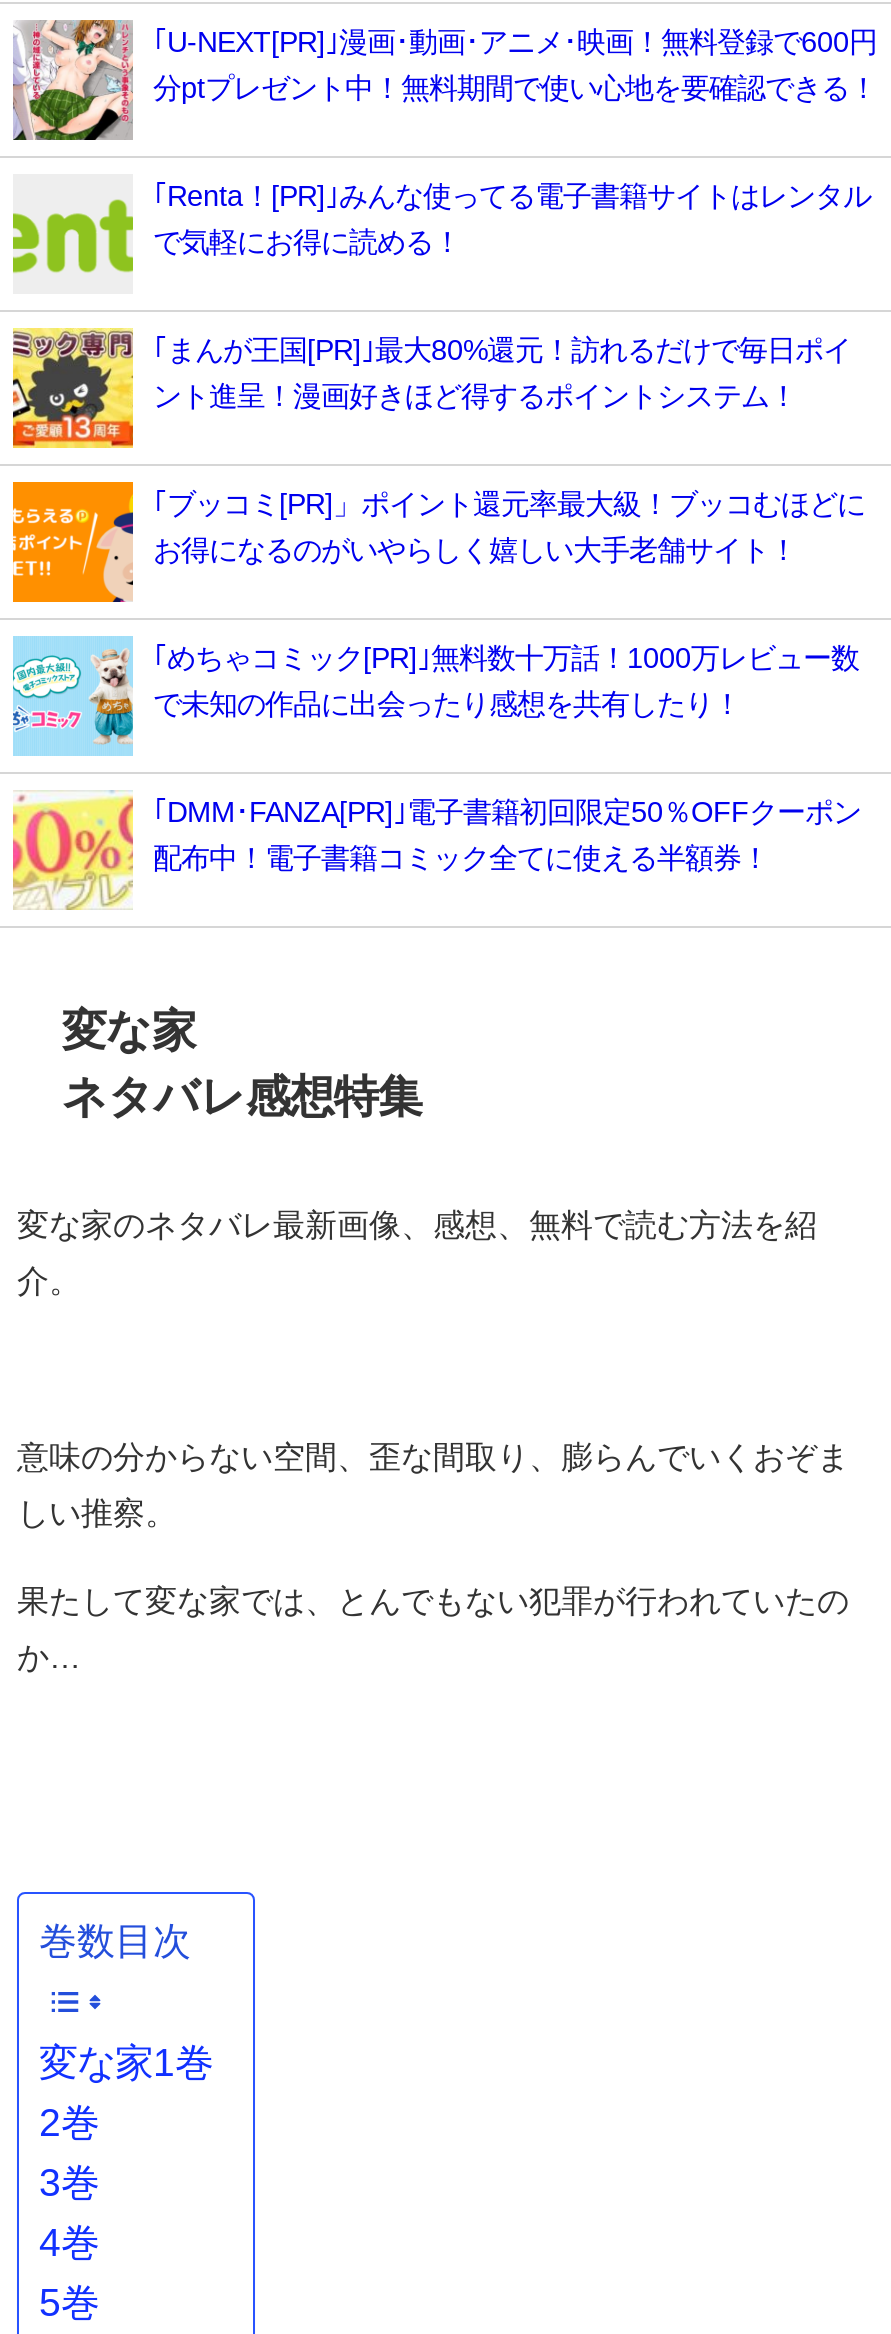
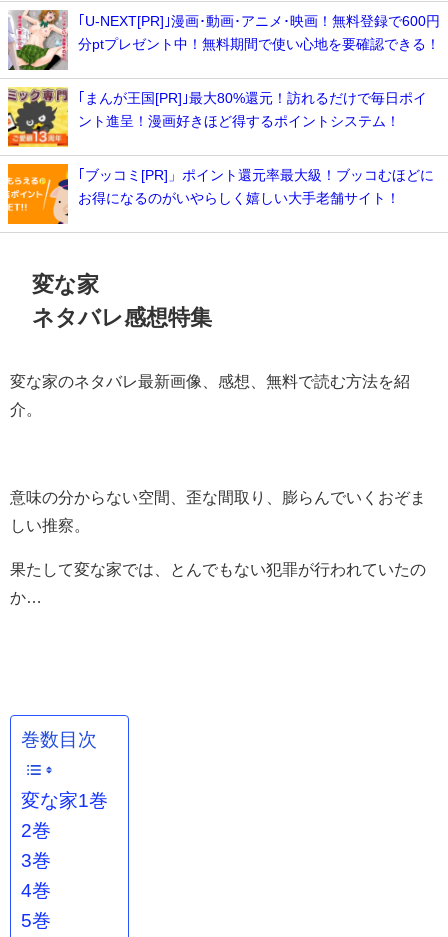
[11,174,871,294] [image] | ｢Renta！[PR]｣みんな使ってる電子書籍サイトはレンタル | で気軽にお得に読める！ -> none
[11,634,859,758] [image] | ｢めちゃコミック[PR]｣無料数十万話！1000万レビュー数 | で未知の作品に出会ったり感想を共有したり！ -> none
[11,790,861,910] [image] | ｢DMM･FANZA[PR]｣電子書籍初回限定50％OFFクーポン | 配布中！電子書籍コミック全てに使える半額券！ -> none

